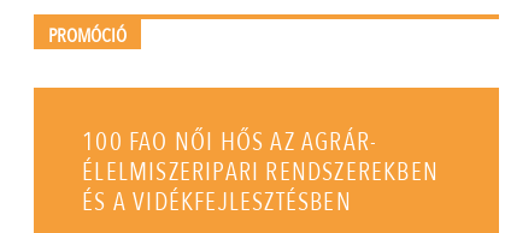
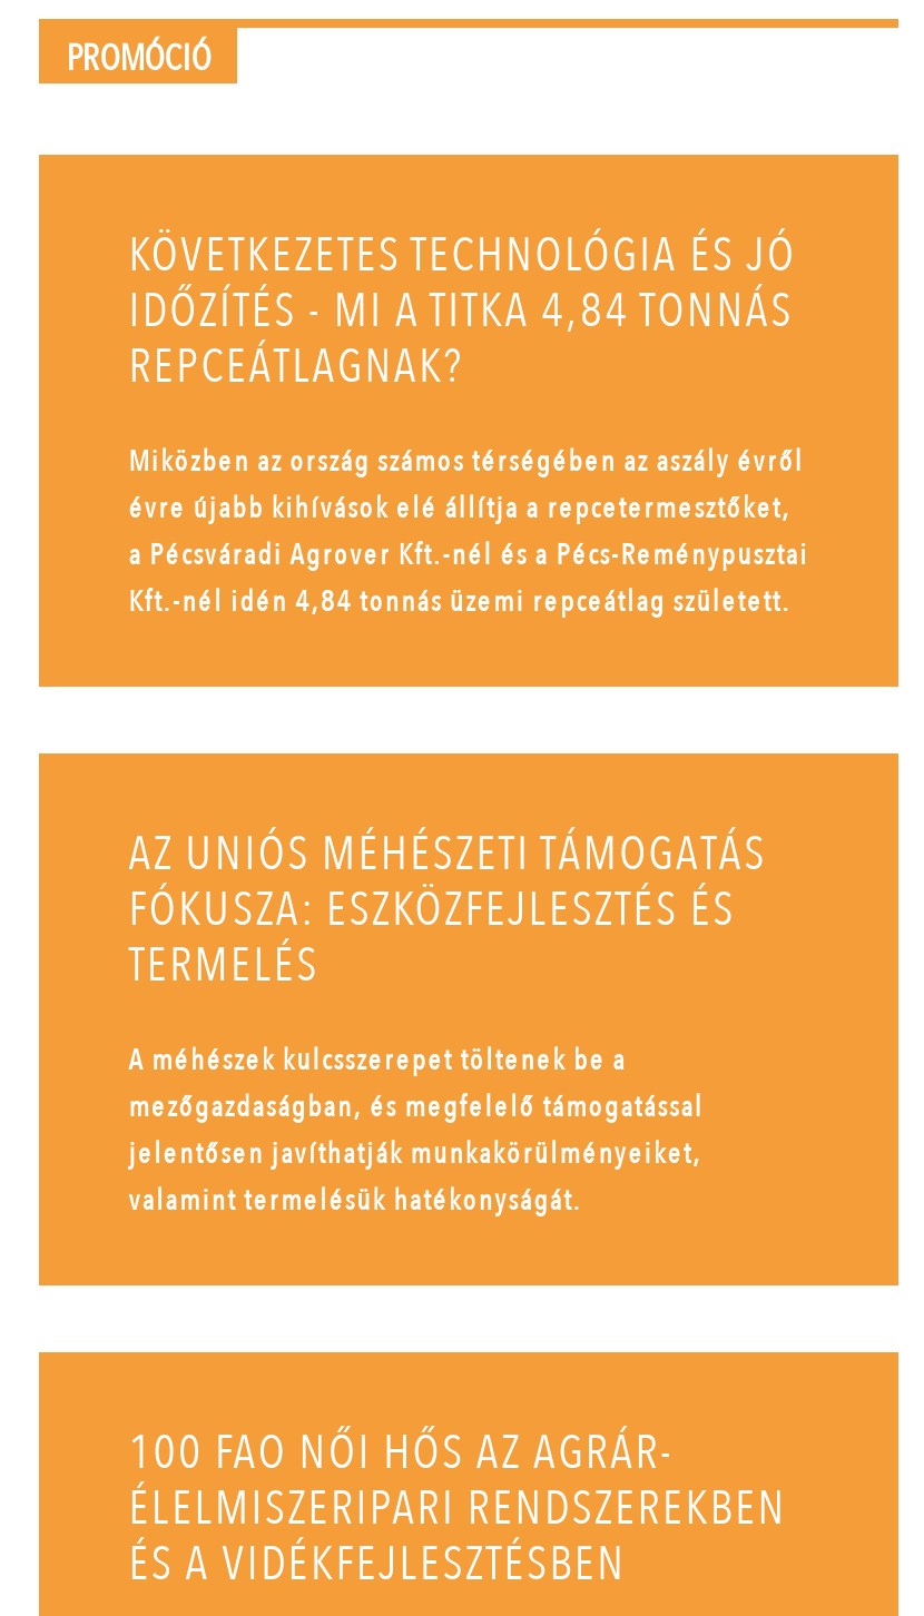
none -> [128,223,809,621] KÖVETKEZETES TECHNOLÓGIA ÉS JÓ | IDŐZÍTÉS - MI A TITKA 4,84 TONNÁS | REPCEÁTLAGNAK? | Miközben az ország számos térségében az aszály évről | évre újabb kihívások elé állítja a repcetermesztőket, | a Pécsváradi Agrover Kft.-nél és a Pécs-Reménypusztai | Kft.-nél idén 4,84 tonnás üzemi repceátlag született.
none -> [128,822,767,1220] AZ UNIÓS MÉHÉSZETI TÁMOGATÁS | FÓKUSZA: ESZKÖZFEJLESZTÉS ÉS | TERMELÉS | A méhészek kulcsszerepet töltenek be a | mezőgazdaságban, és megfelelő támogatással | jelentősen javíthatják munkakörülményeiket, | valamint termelésük hatékonyságát.

